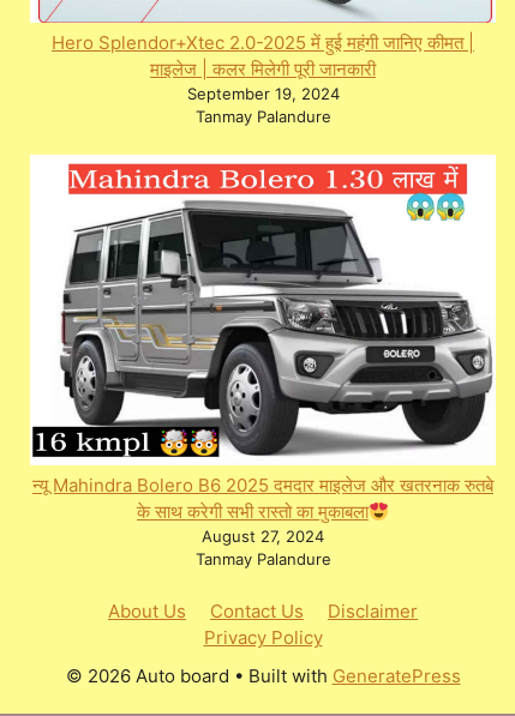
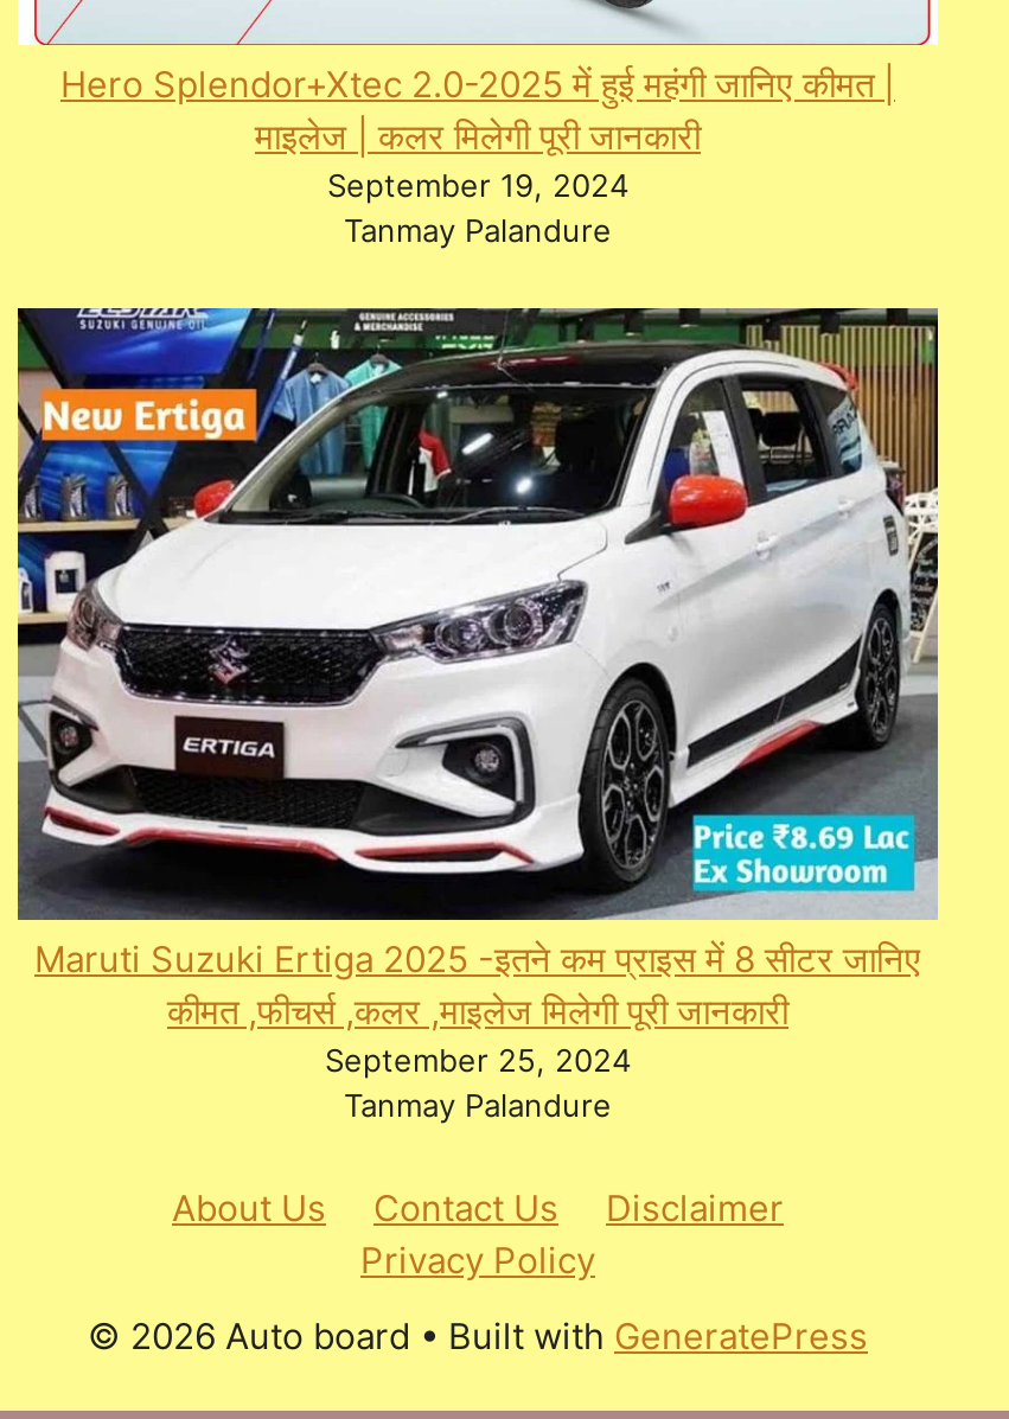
[29,154,497,546] [image] | न्यू Mahindra Bolero B6 2025 दमदार माइलेज और खतरनाक रुतबे | के साथ करेगी सभी रास्तो का मुकाबला | August 27, 2024 -> [15,306,940,1079] [image] | Maruti Suzuki Ertiga 2025 -इतने कम प्राइस में 8 सीटर जानिए | कीमत ,फीचर्स ,कलर ,माइलेज मिलेगी पूरी जानकारी | September 25, 2024

